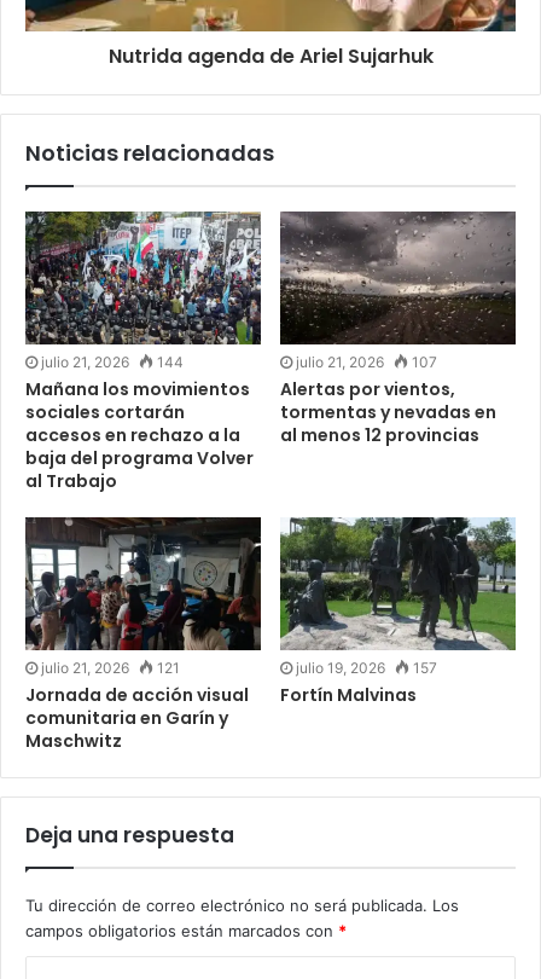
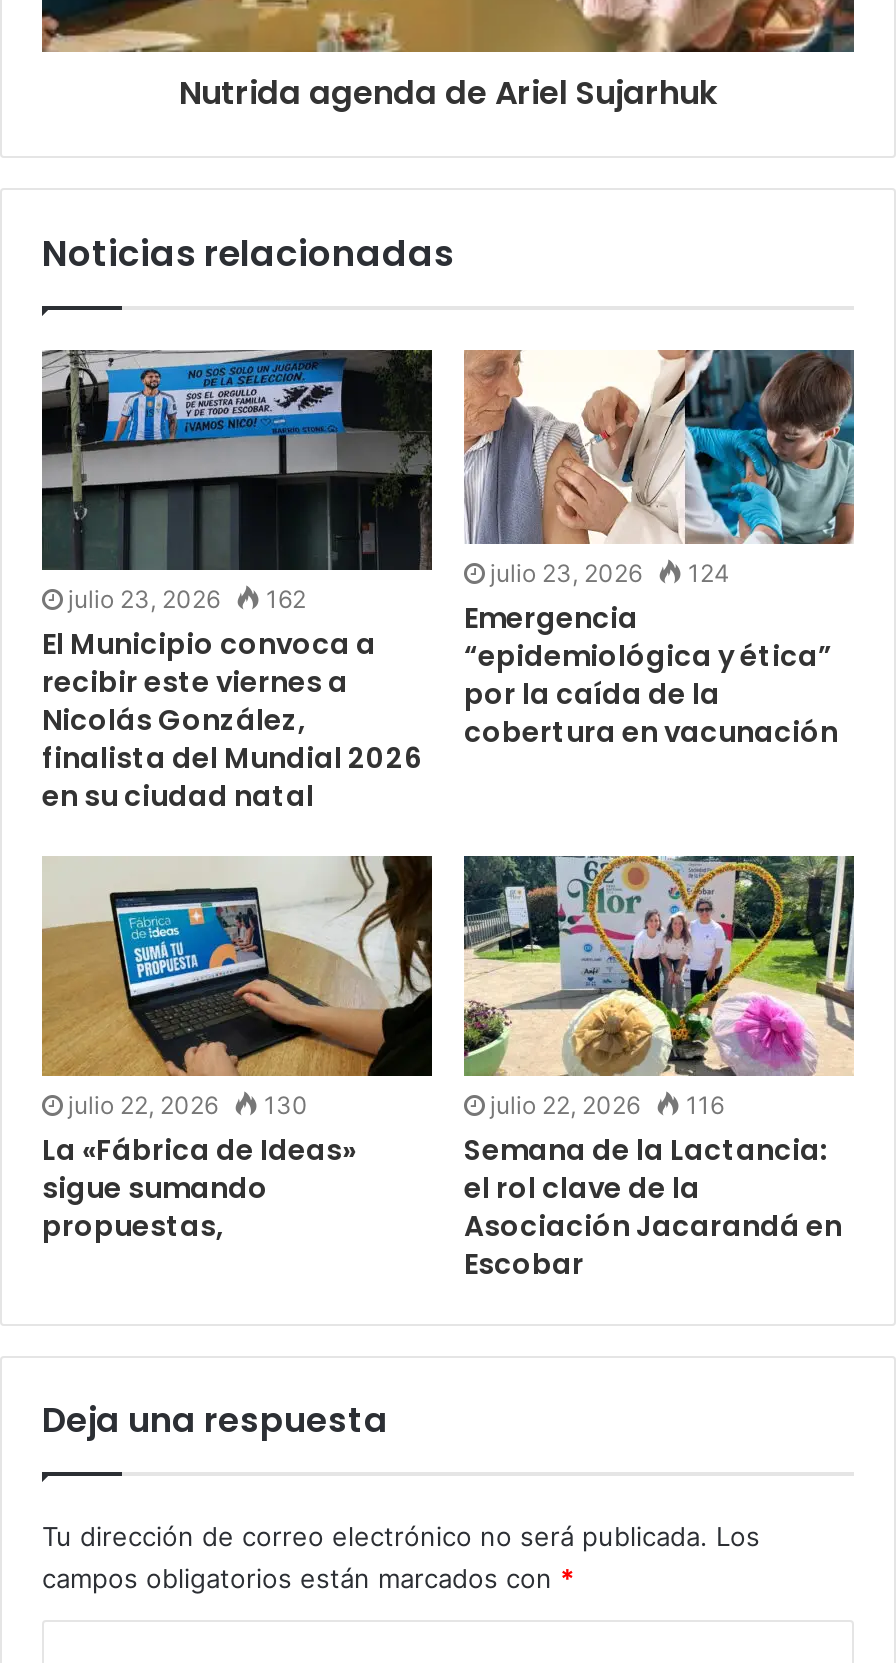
[25,210,262,493] [image] | julio 21, 2026 | 144 | Mañana los movimientos | sociales cortarán | accesos en rechazo a la | baja del programa Volver | al Trabajo -> [42,350,434,815] [image] | julio 23, 2026 | 162 | El Municipio convoca a | recibir este viernes a | Nicolás González, | finalista del Mundial 2026 | en su ciudad natal
[279,210,517,447] [image] | julio 21, 2026 | 107 | Alertas por vientos, | tormentas y nevadas en | al menos 12 provincias -> [462,350,856,751] [image] | julio 23, 2026 | 124 | Emergencia | “epidemiológica y ética” | por la caída de la | cobertura en vacunación
[24,516,261,752] [image] | julio 21, 2026 | 121 | Jornada de acción visual | comunitaria en Garín y | Maschwitz -> [40,856,432,1245] [image] | julio 22, 2026 | 130 | La «Fábrica de Ideas» | sigue sumando | propuestas,
[279,516,517,706] [image] | julio 19, 2026 | 157 | Fortín Malvinas -> [462,854,856,1283] [image] | julio 22, 2026 | 116 | Semana de la Lactancia: | el rol clave de la | Asociación Jacarandá en | Escobar

